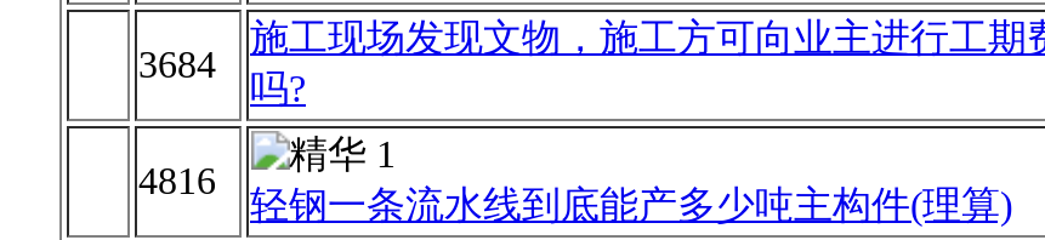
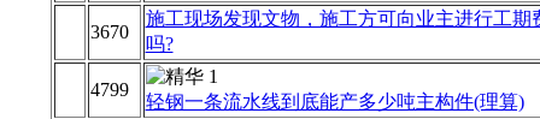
[138,44,216,85] 3684 -> [90,22,128,42] 3670
[138,160,216,201] 4816 -> [90,79,128,100] 4799

